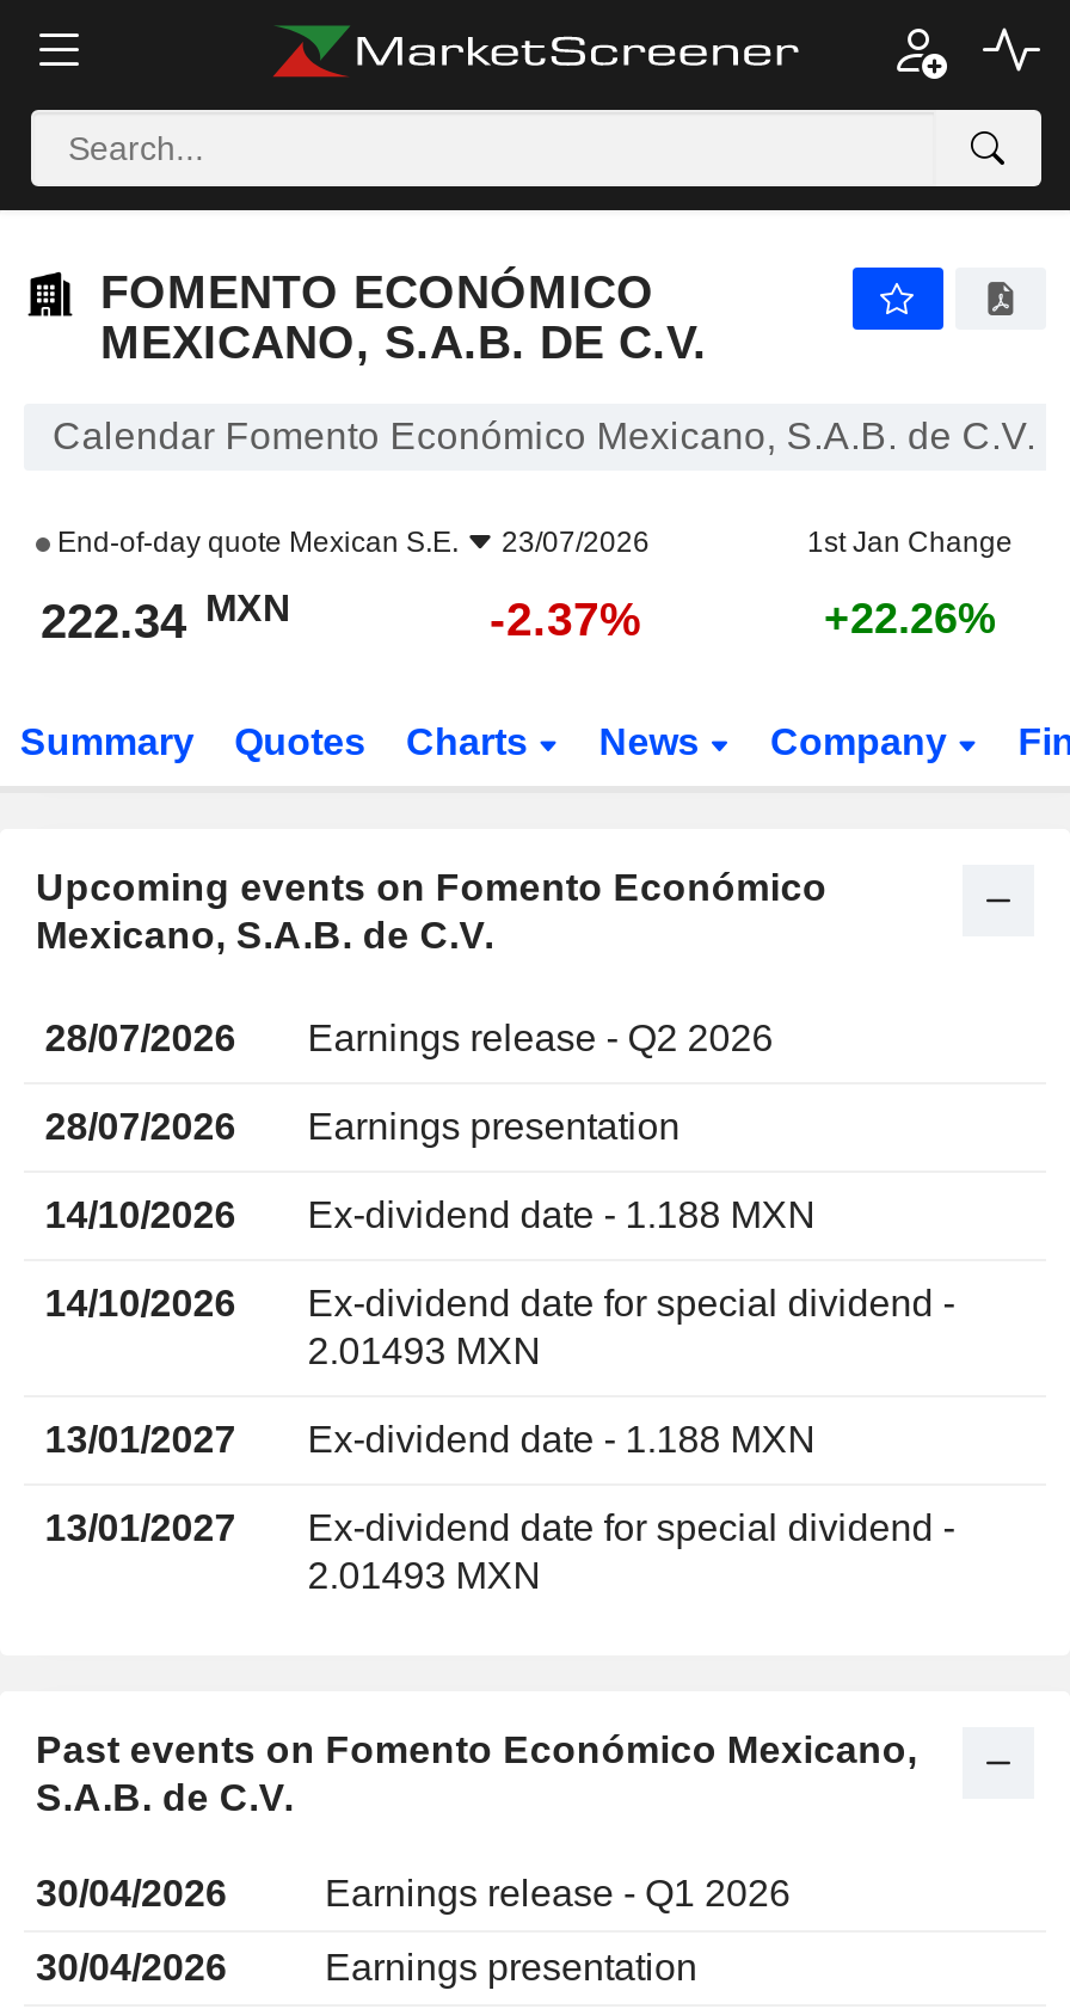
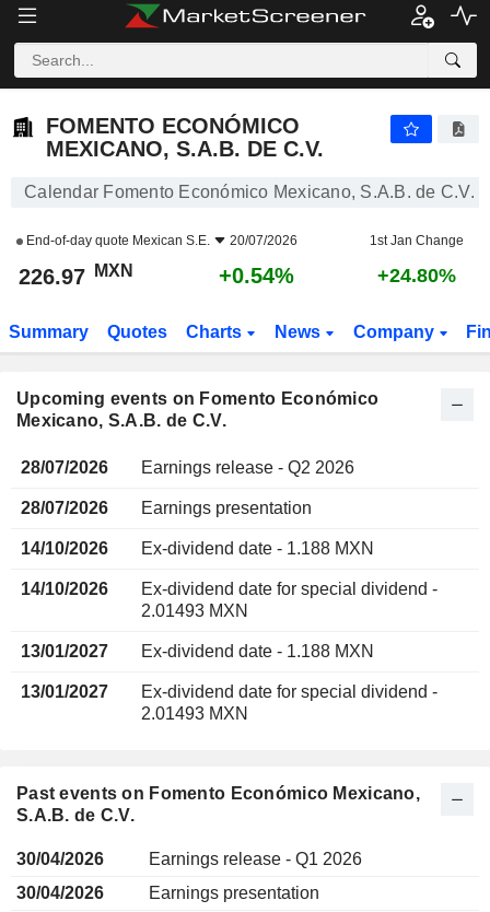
[50,526,650,559] End-of-day quote Mexican S.E. 23/07/2026 -> [23,233,297,248] End-of-day quote Mexican S.E. 20/07/2026
[41,586,291,647] 222.34 MXN -> [19,261,133,289] 226.97 MXN
[490,592,642,645] -2.37% -> [219,264,294,288] +0.54%
[824,595,996,643] +22.26% -> [377,265,456,287] +24.80%

